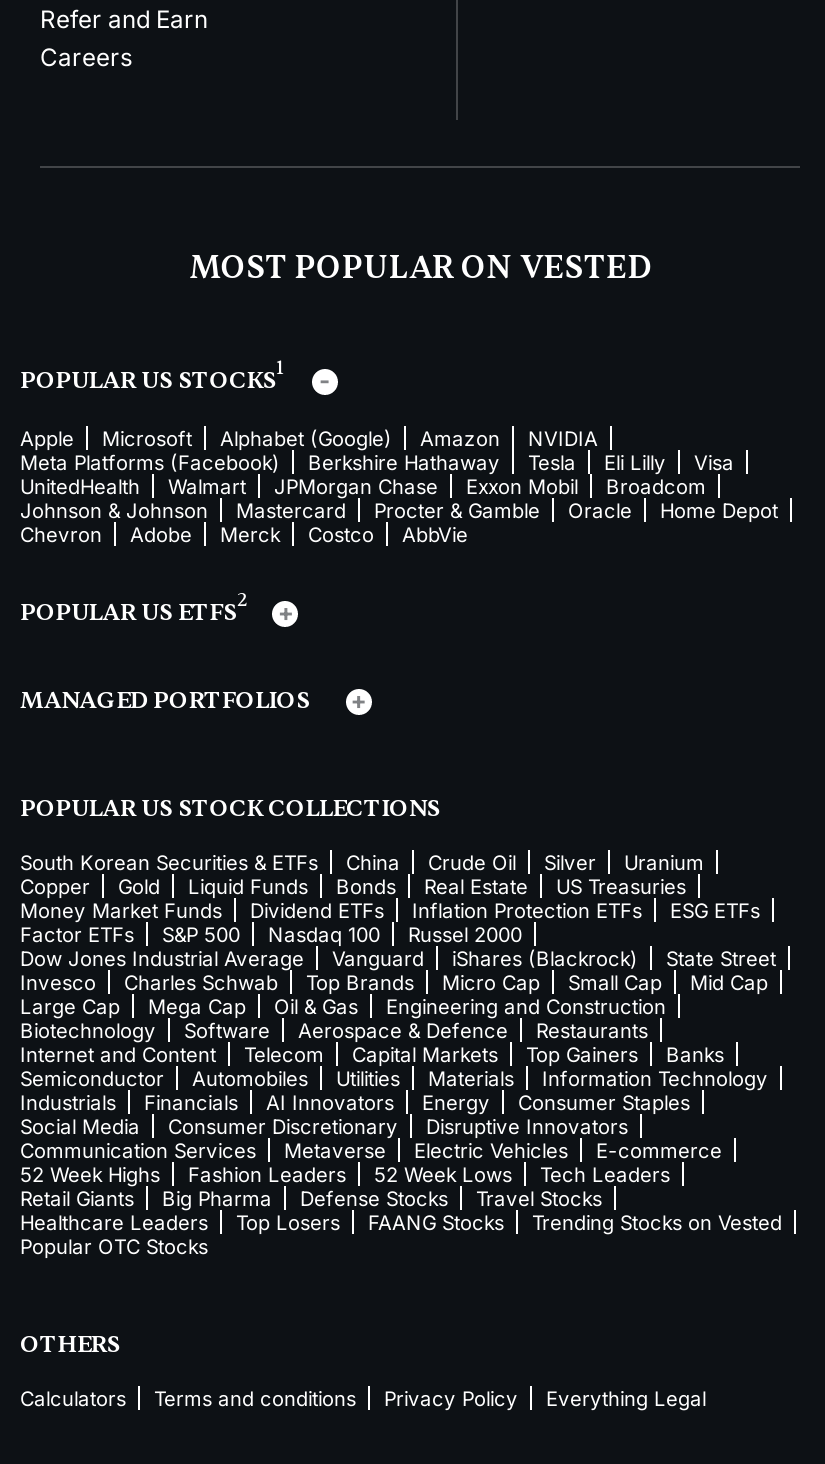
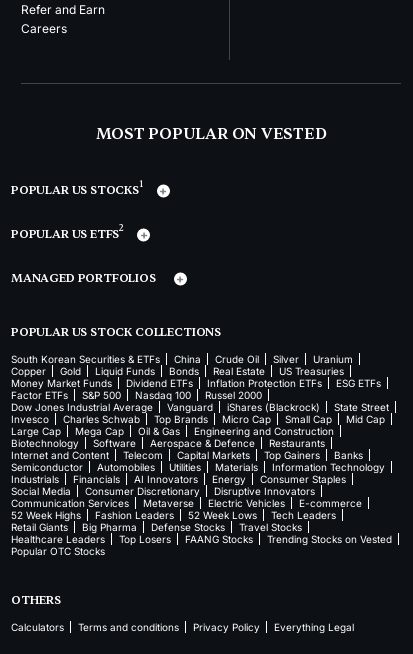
[20,427,778,547] Apple | Microsoft | Alphabet (Google) | Amazon | NVIDIA | Meta Platforms (Facebook) | Berkshire Hathaway | Tesla | Eli Lilly | Visa | UnitedHealth | Walmart | JPMorgan Chase | Exxon Mobil | Broadcom | Johnson & Johnson | Mastercard | Procter & Gamble | Oracle | Home Depot | Chevron | Adobe | Merck | Costco | AbbVie -> none

